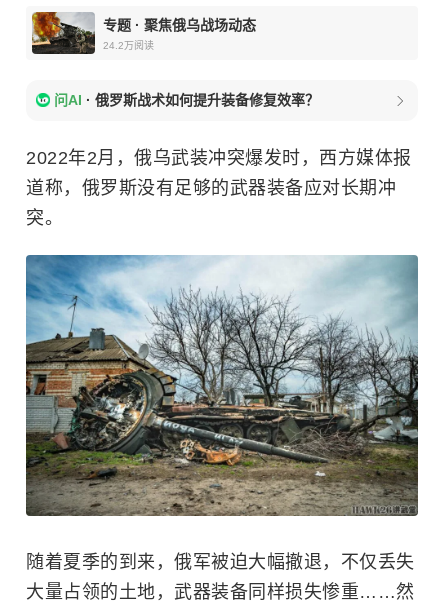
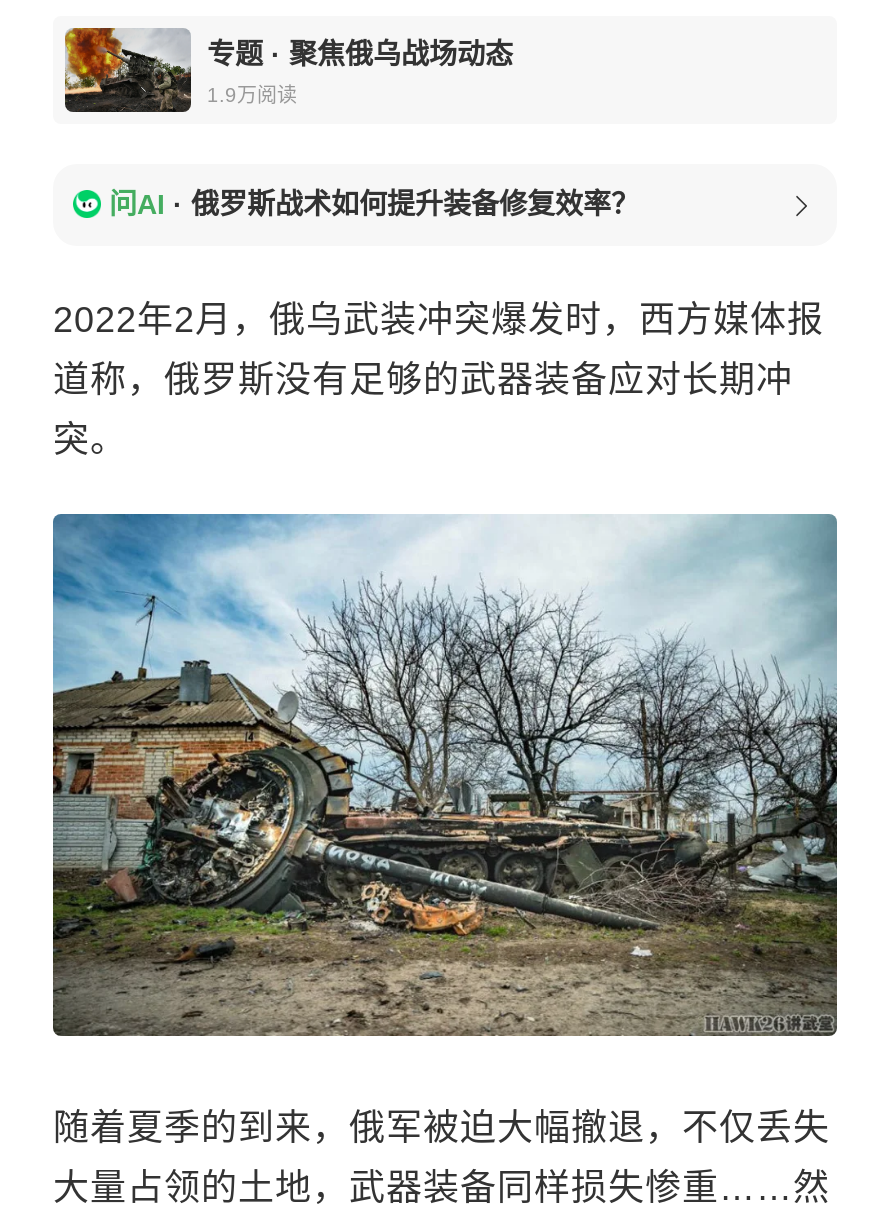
[103,39,154,50] 24.2万阅读 -> [207,83,297,105] 1.9万阅读

